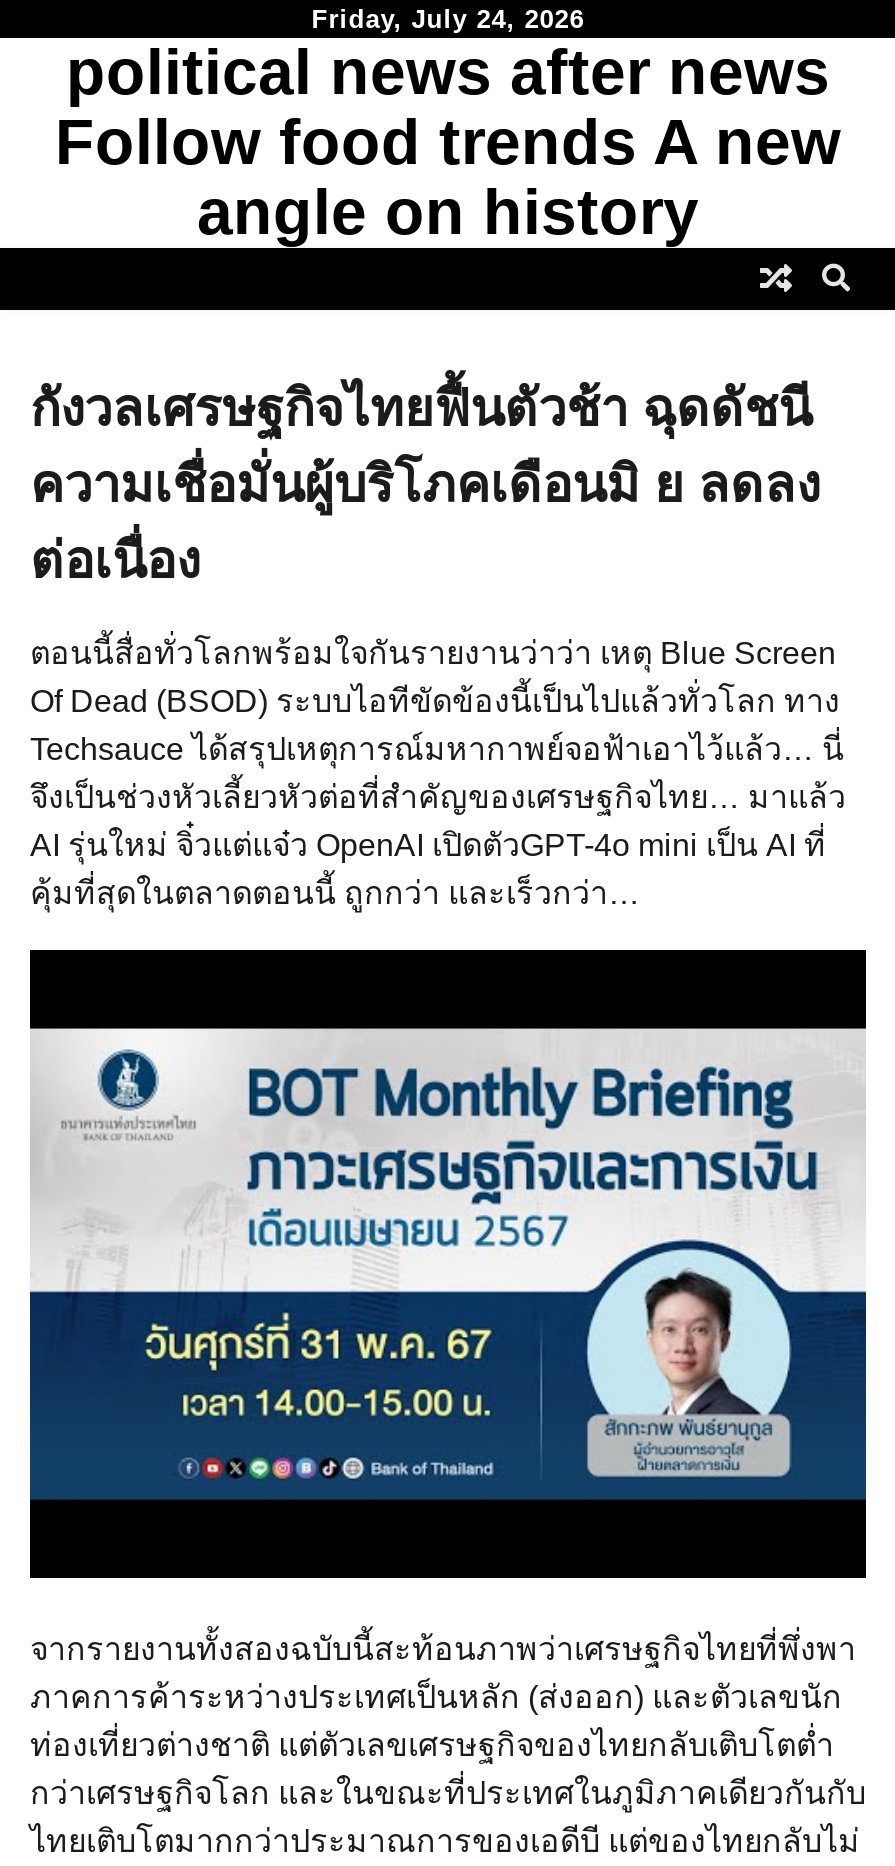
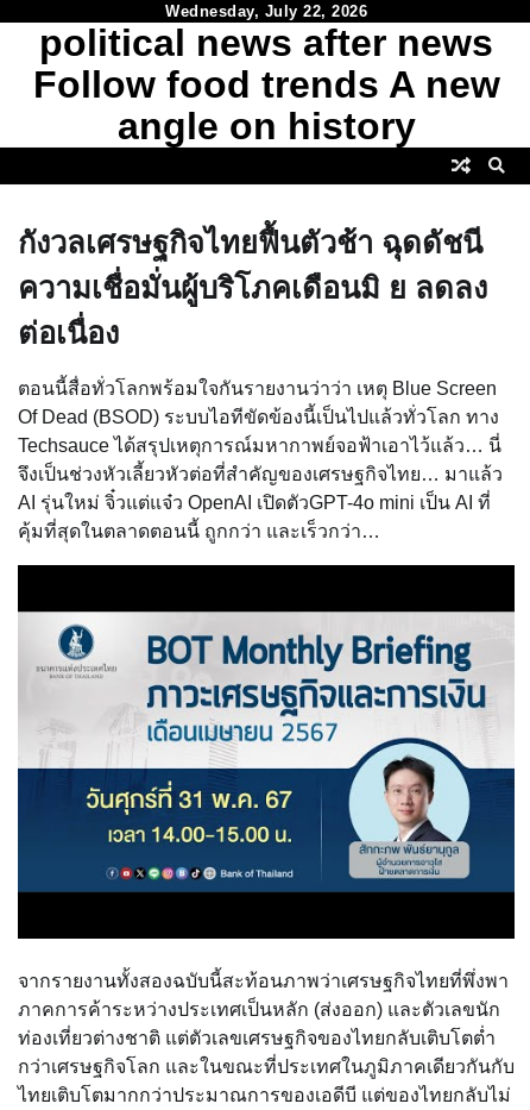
[312,4,584,34] Friday, July 24, 2026 -> [165,2,367,20] Wednesday, July 22, 2026

